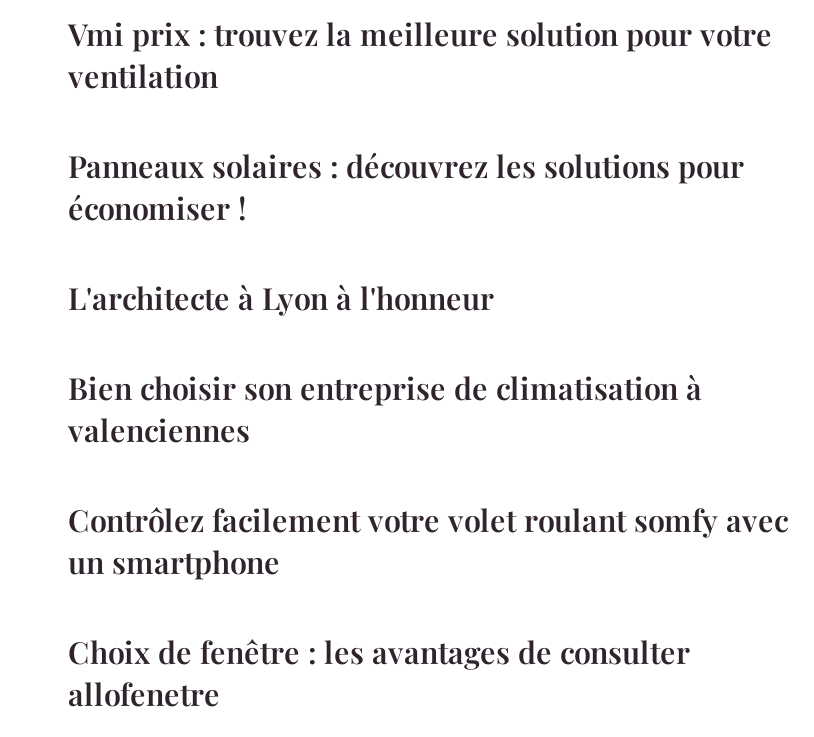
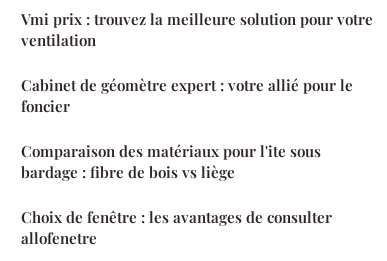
[68,146,788,582] Panneaux solaires : découvrez les solutions pour | économiser ! | L'architecte à Lyon à l'honneur | Bien choisir son entreprise de climatisation à | valenciennes | Contrôlez facilement votre volet roulant somfy avec | un smartphone -> [21,75,353,182] Cabinet de géomètre expert : votre allié pour le | foncier | Comparaison des matériaux pour l'ite sous | bardage : fibre de bois vs liège

